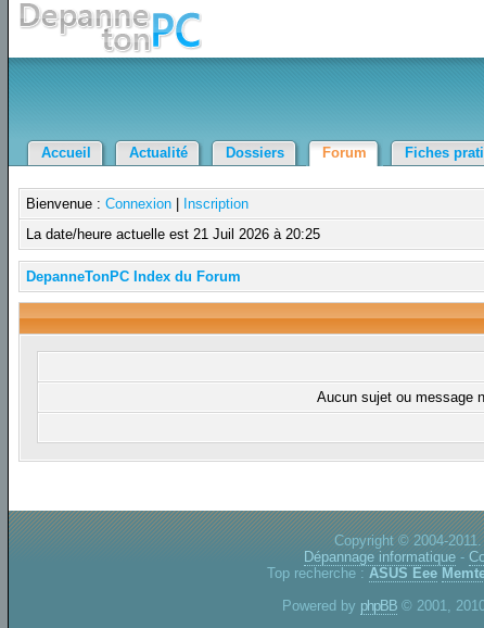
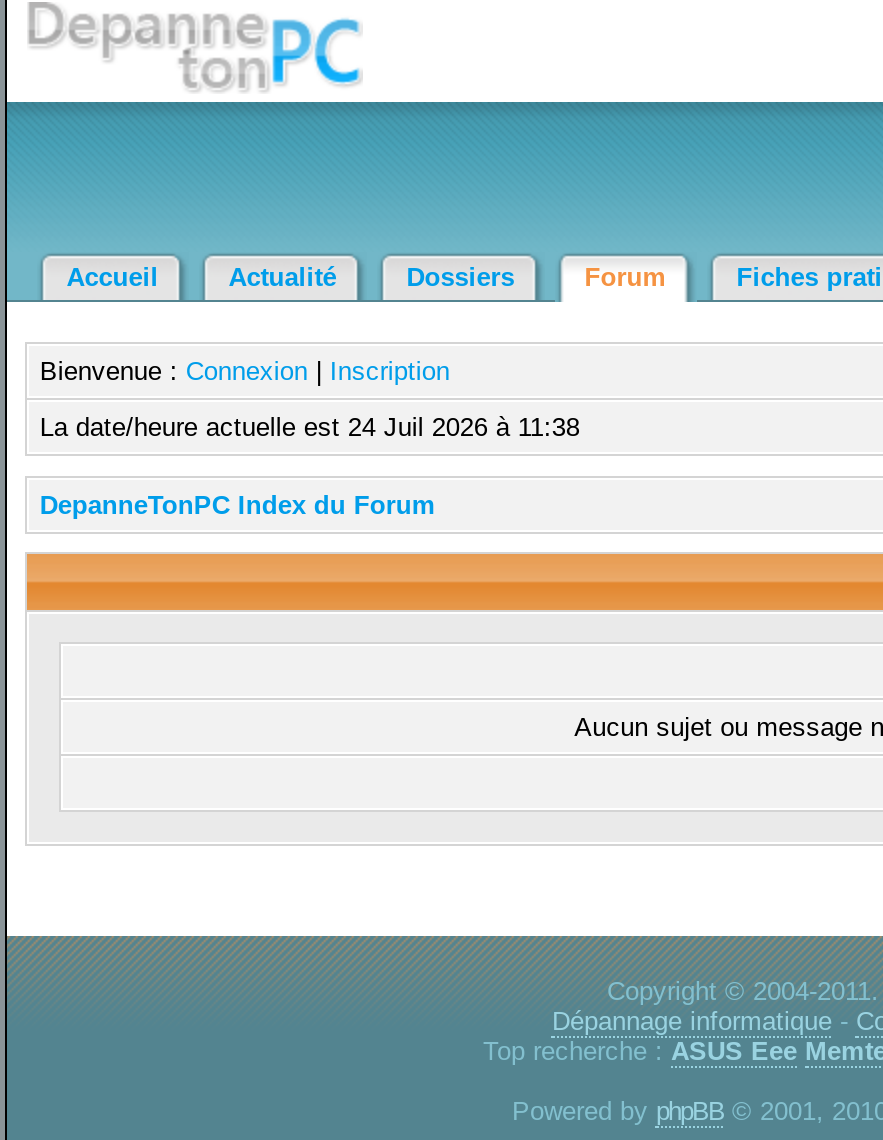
[26,226,321,242] La date/heure actuelle est 21 Juil 2026 à 20:25 -> [40,412,580,442] La date/heure actuelle est 24 Juil 2026 à 11:38

